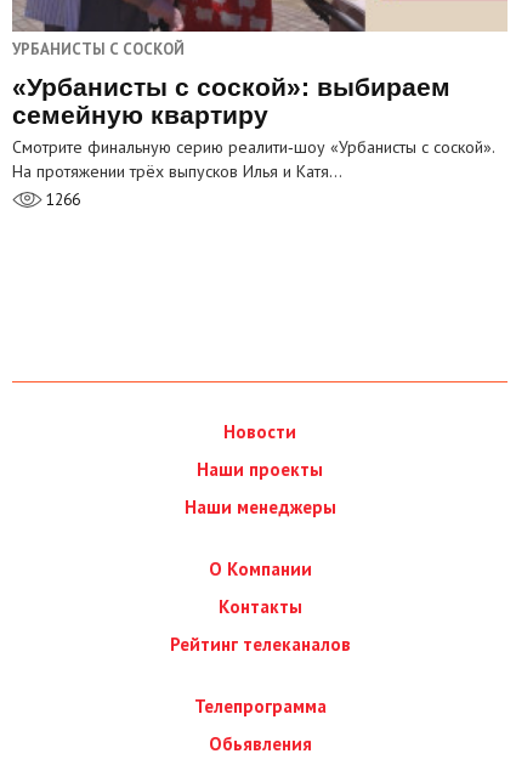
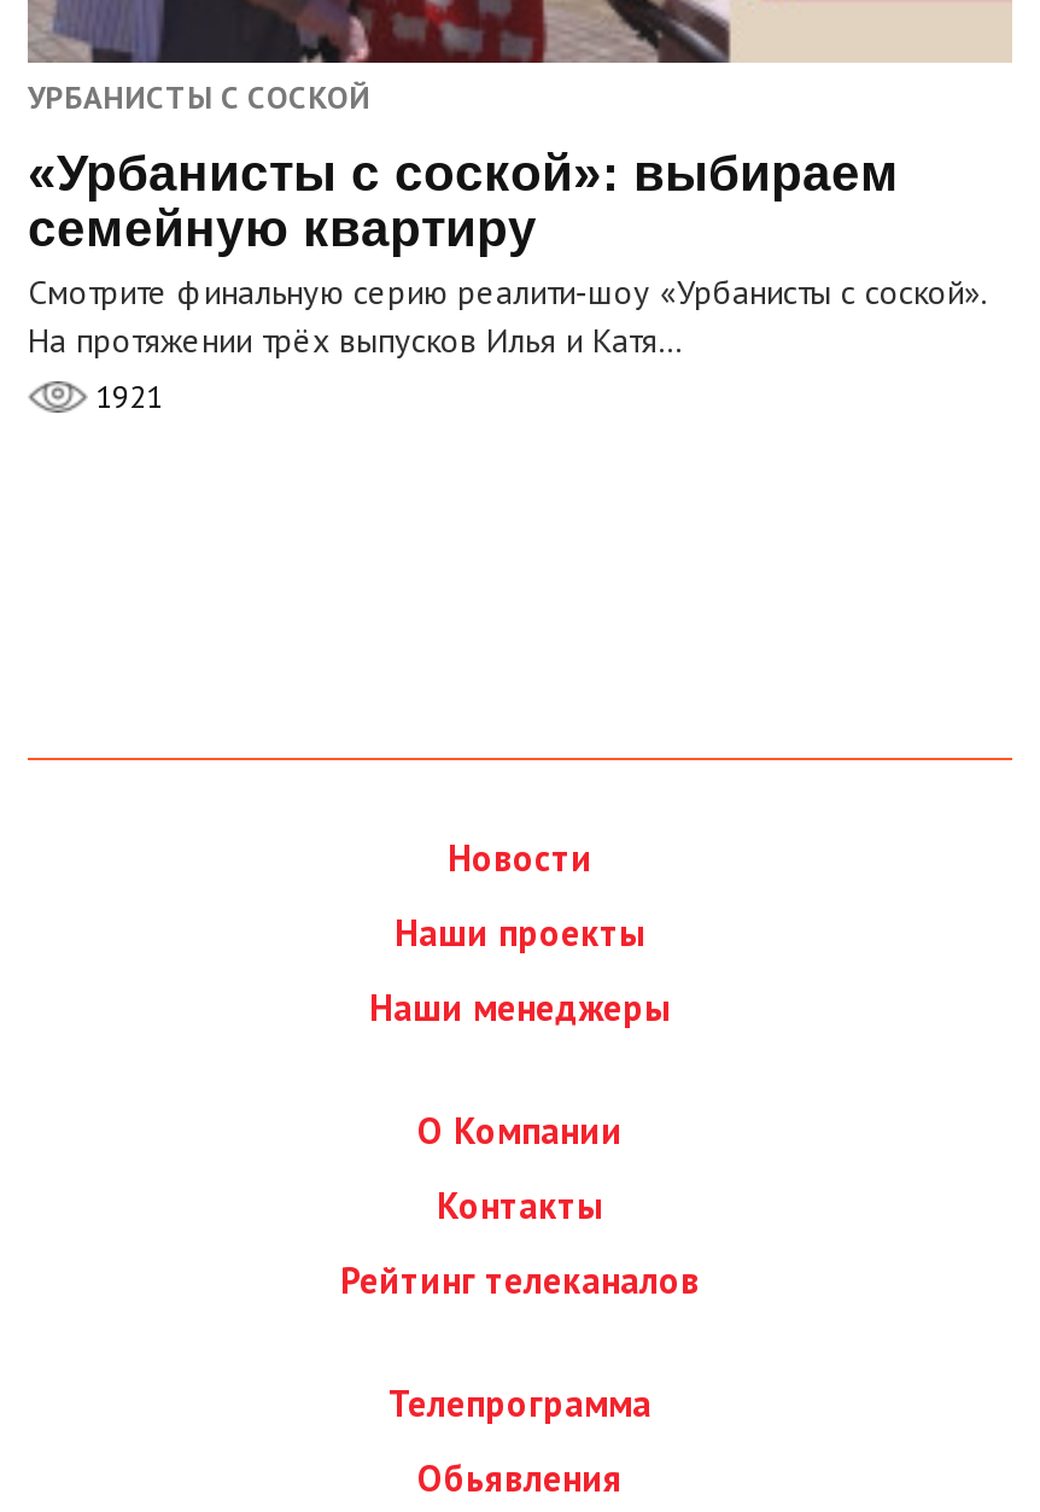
[42,190,80,210] 1266 -> [88,377,163,418] 1921

